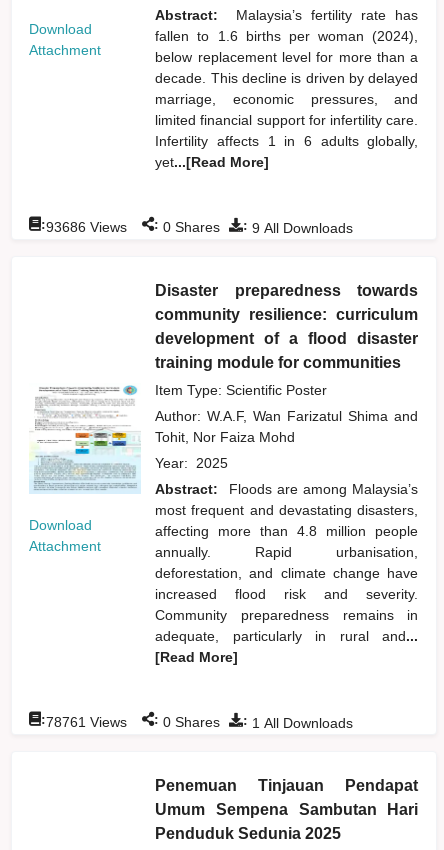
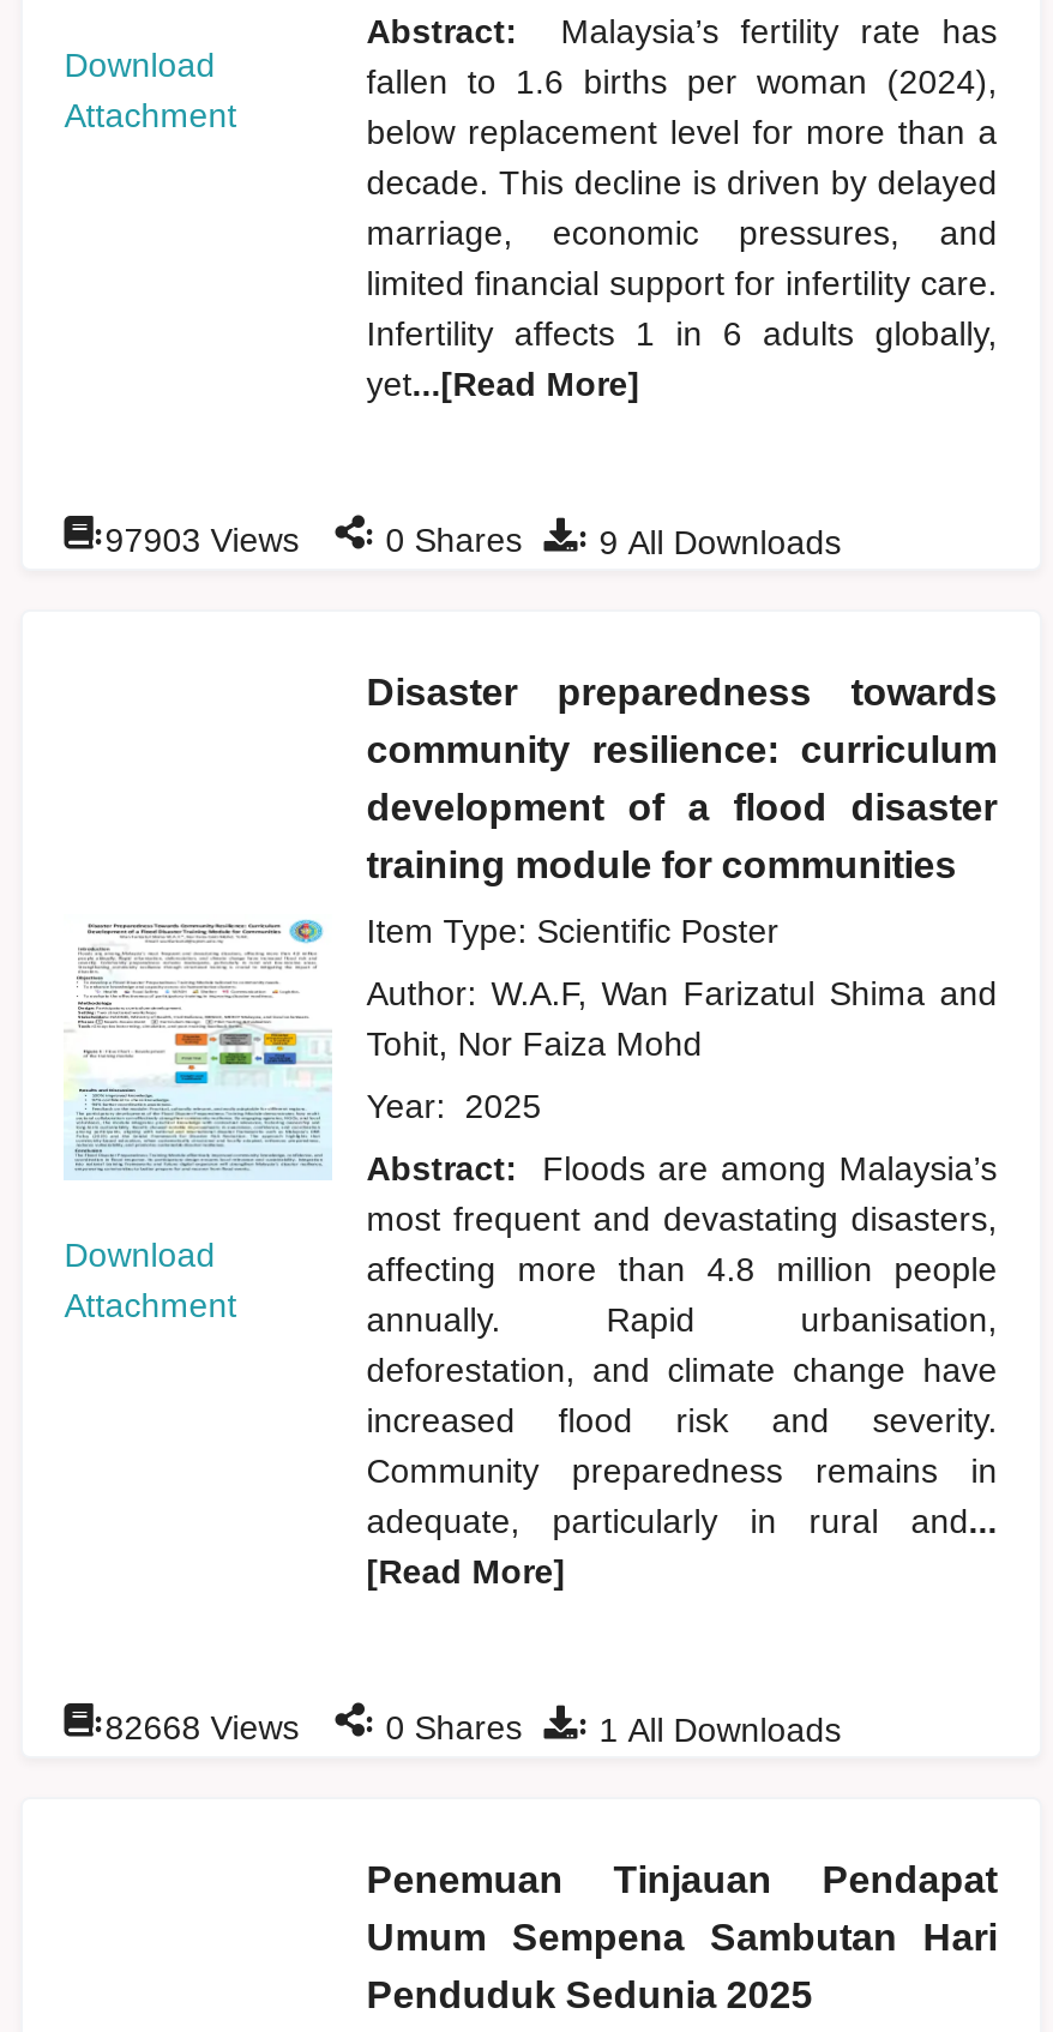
[41,217,353,236] :93686 Views : 0 Shares : 9 All Downloads -> [93,515,841,561] :97903 Views : 0 Shares : 9 All Downloads
[41,712,353,731] :78761 Views : 0 Shares : 1 All Downloads -> [93,1703,841,1748] :82668 Views : 0 Shares : 1 All Downloads

